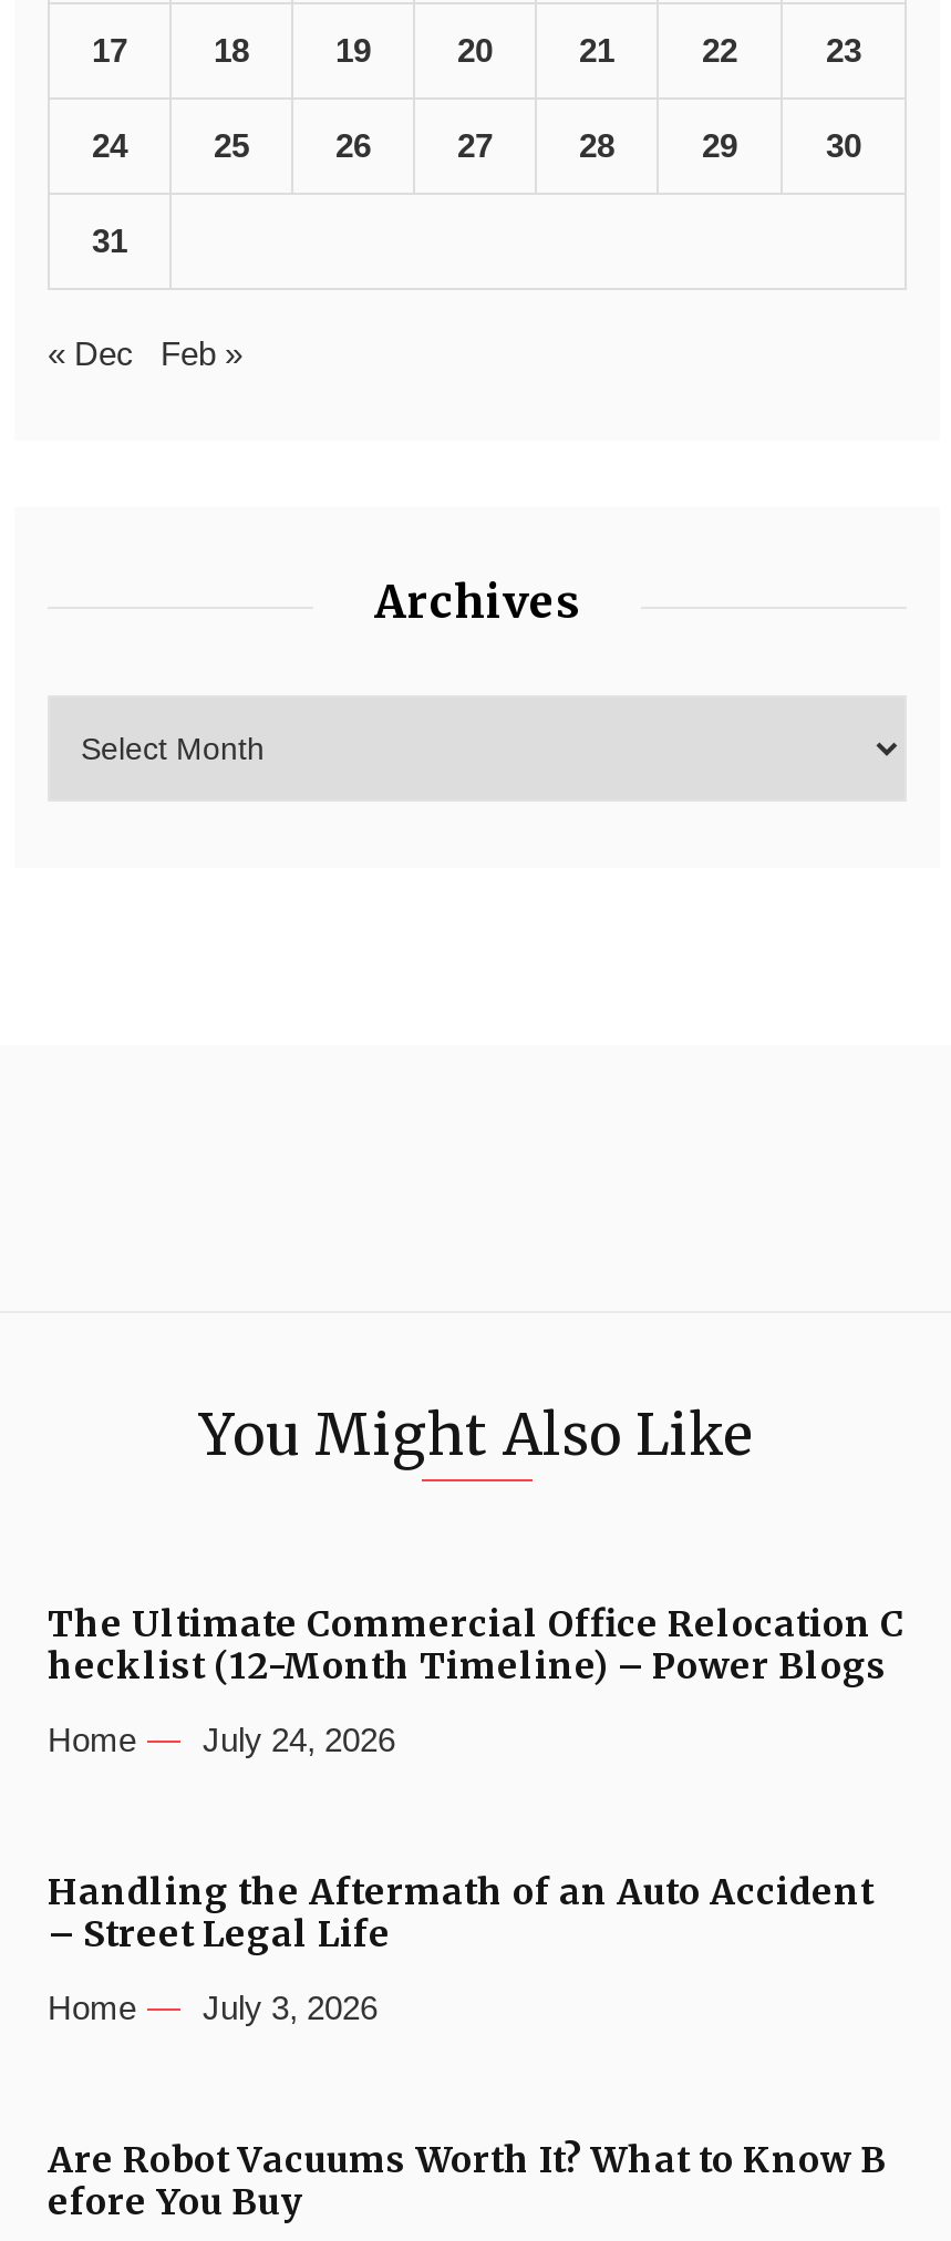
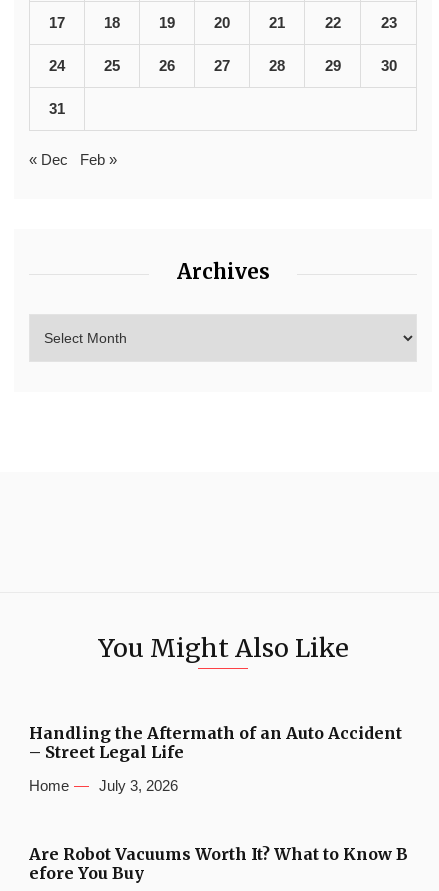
[48,1601,905,1758] The Ultimate Commercial Office Relocation C | hecklist (12-Month Timeline) – Power Blogs | Home | July 24, 2026 -> none

